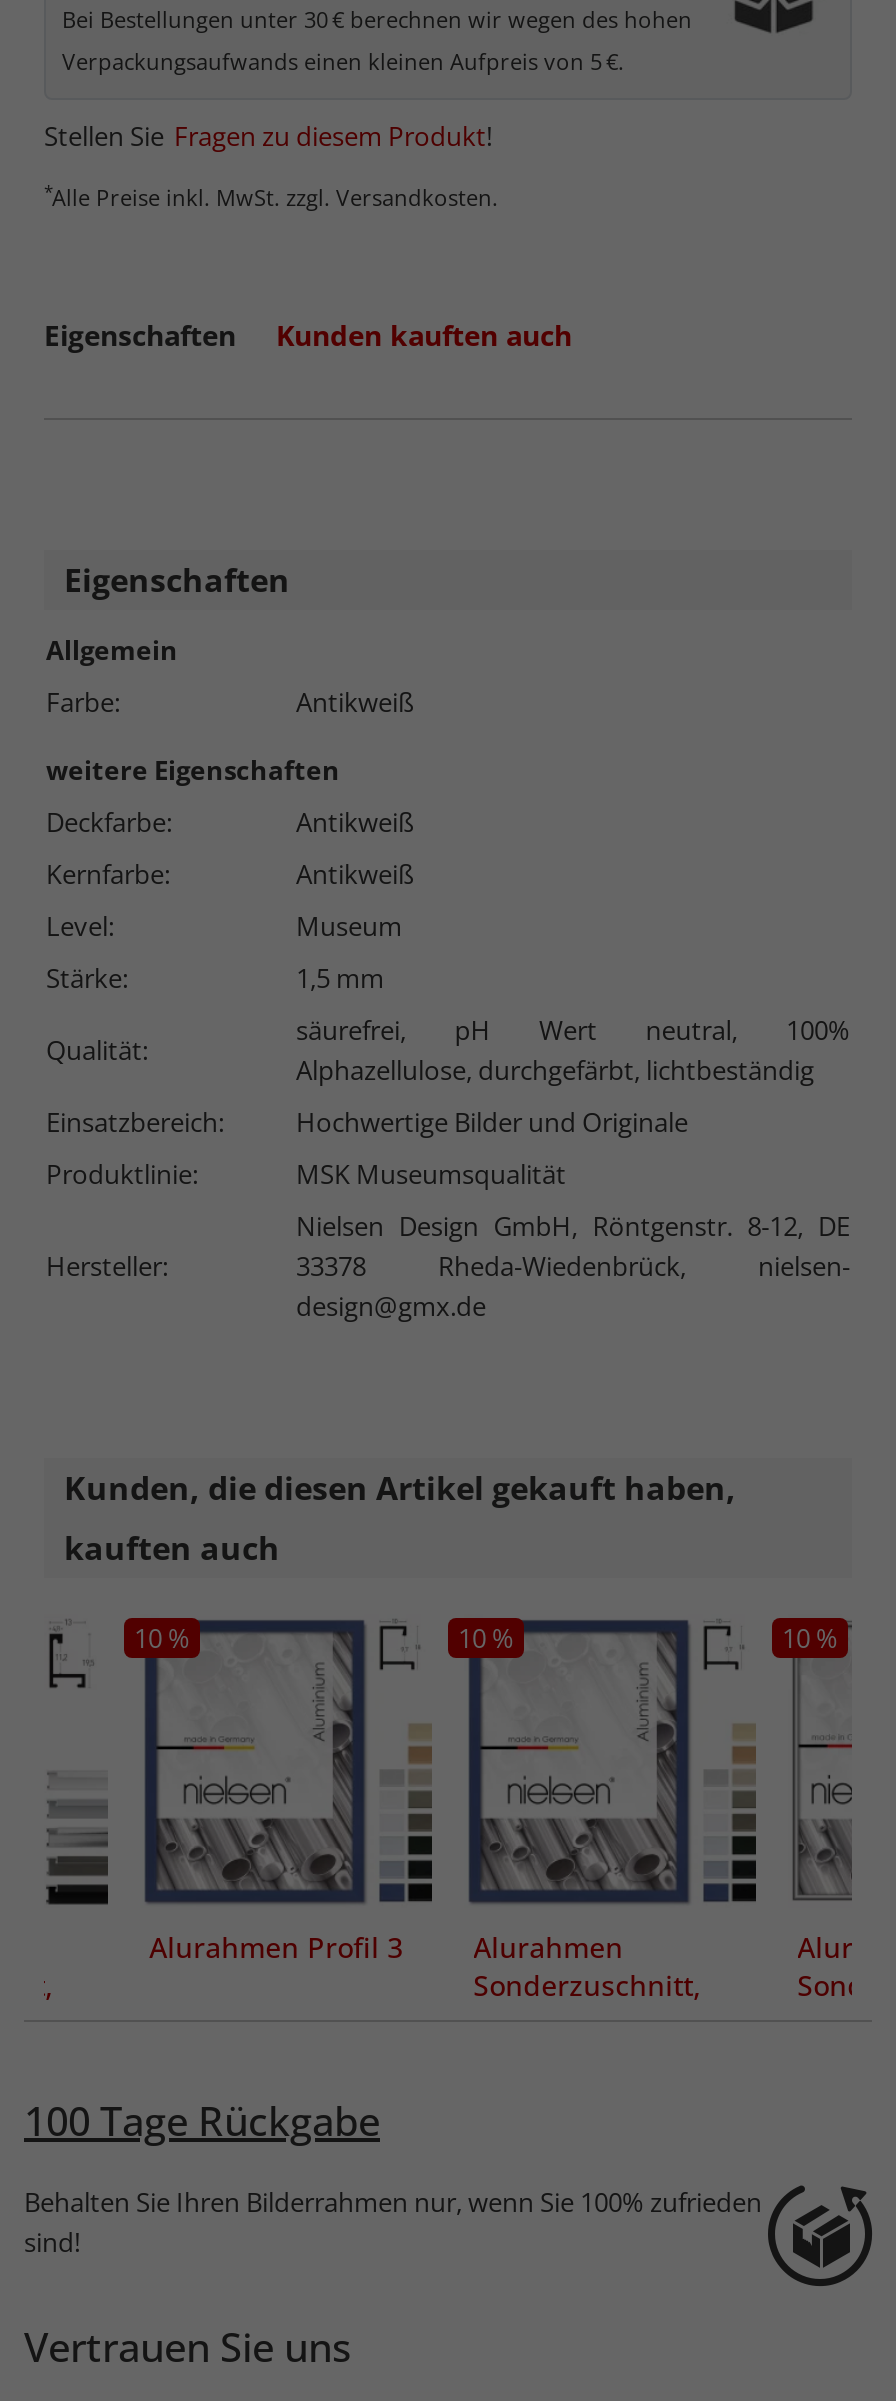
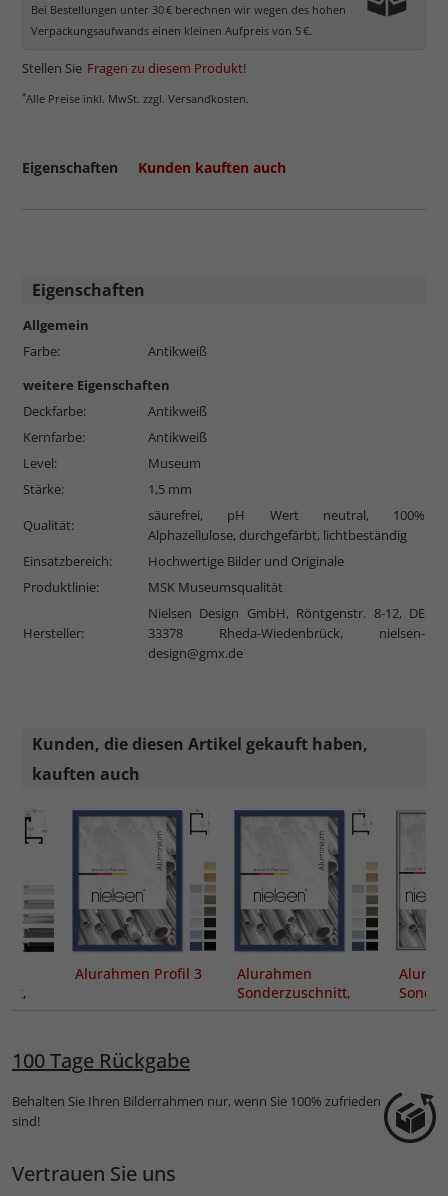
[134,1620,190,1656] 10 % -> none
[458,1620,514,1656] 10 % -> none
[782,1620,838,1656] 10 % -> none

